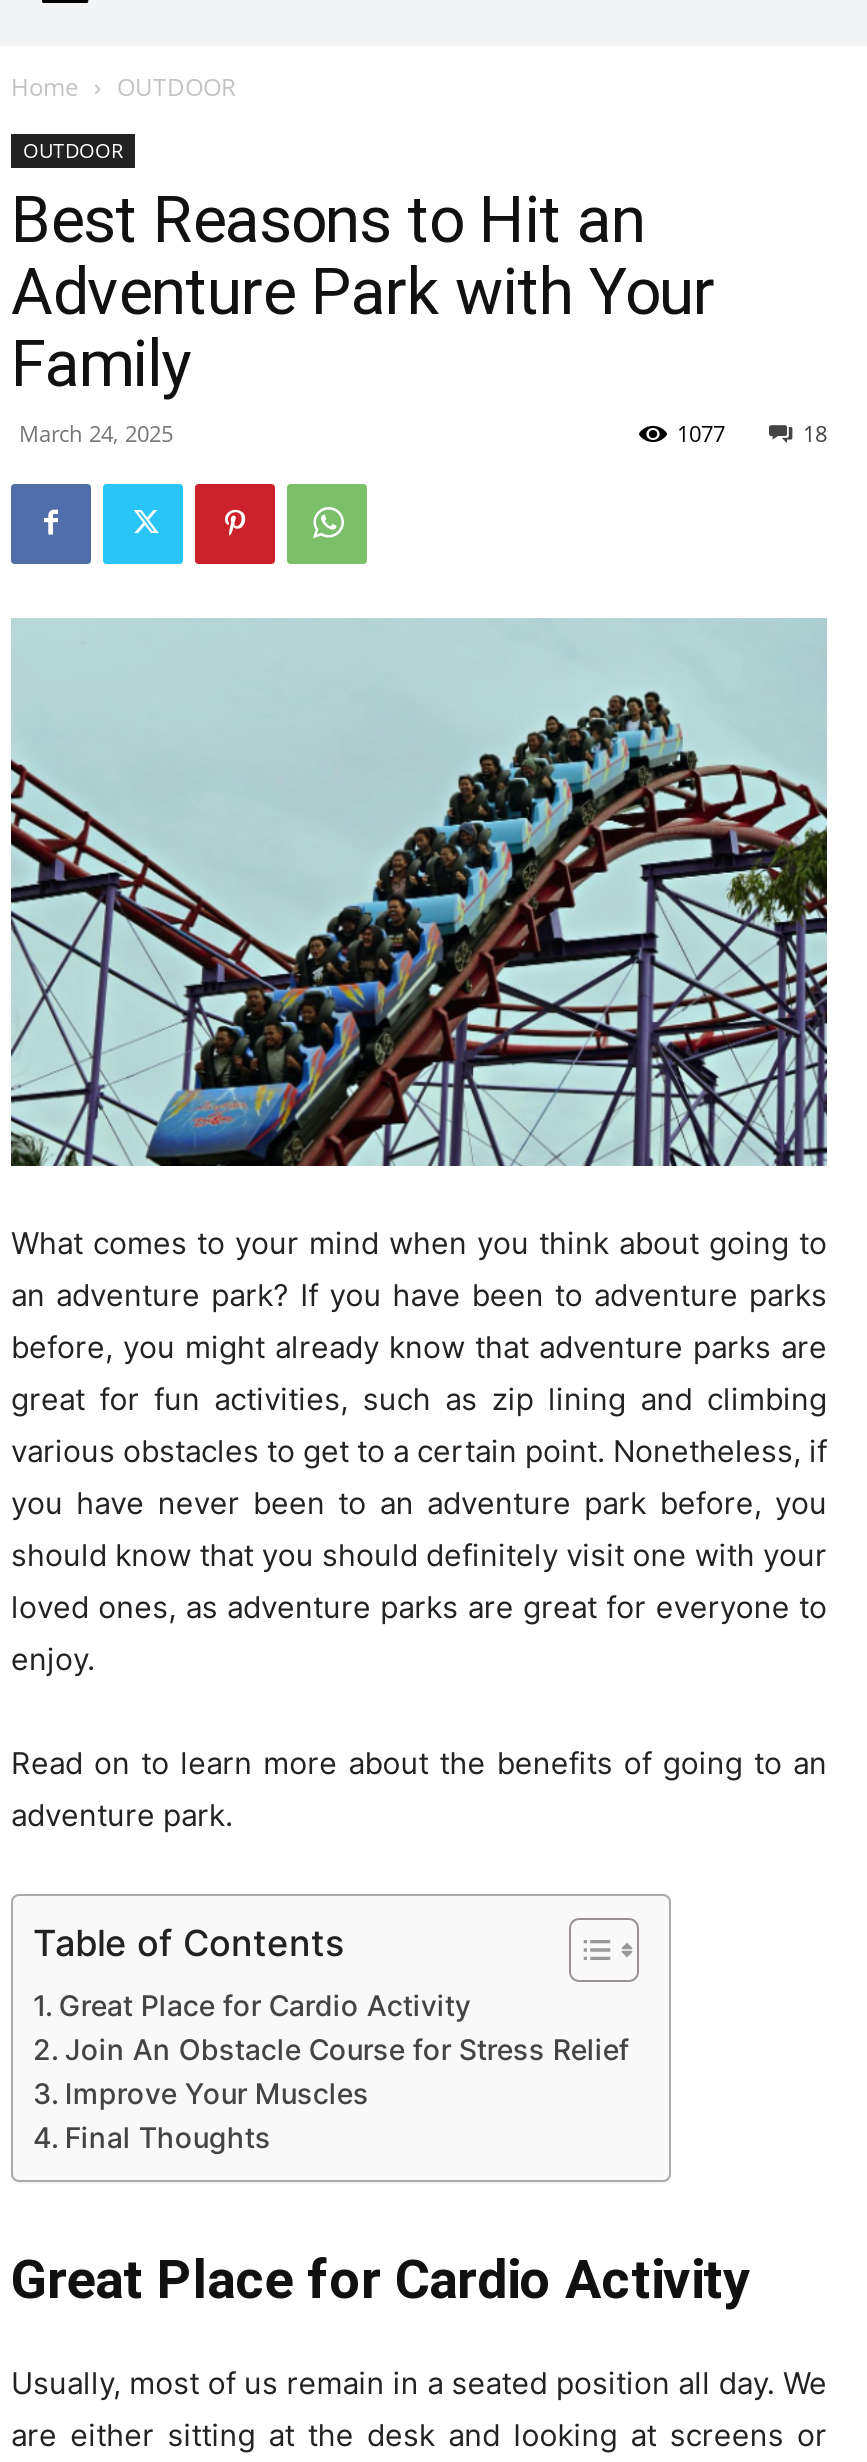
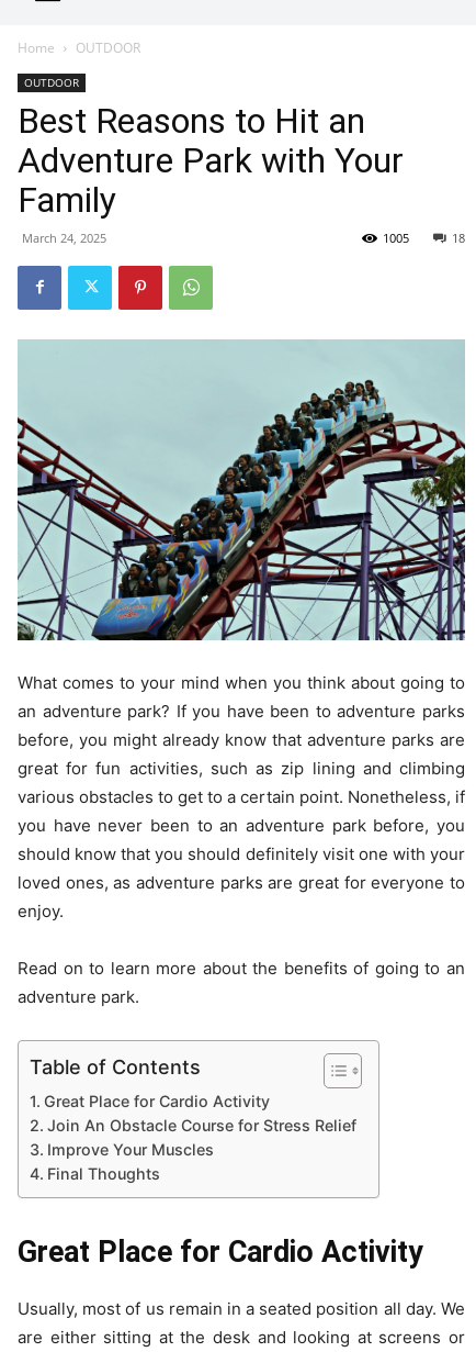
[677,417,725,447] 1077 -> [383,229,409,246] 1005

